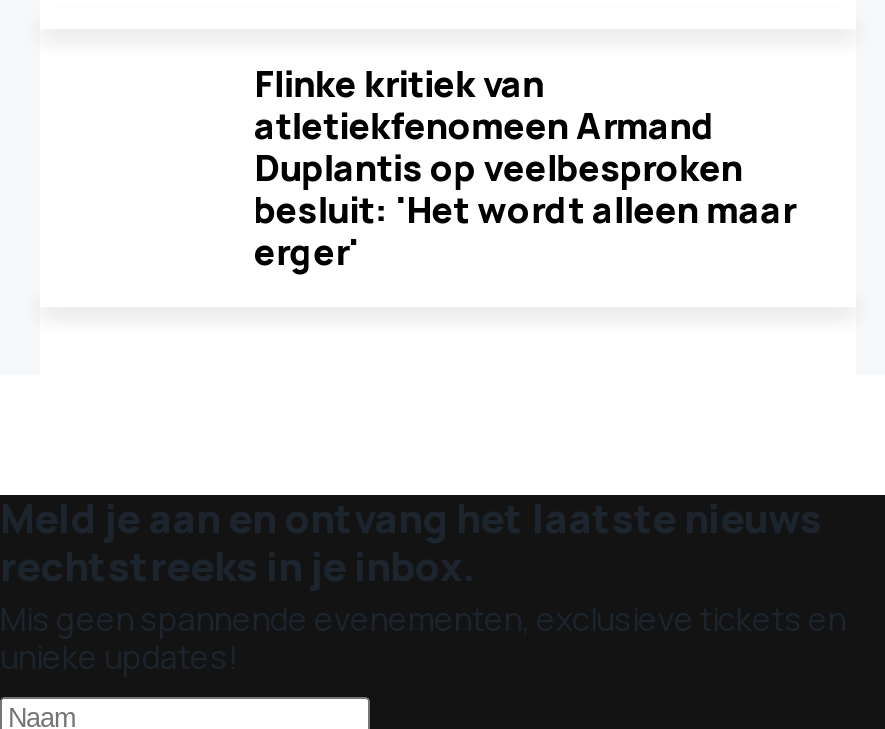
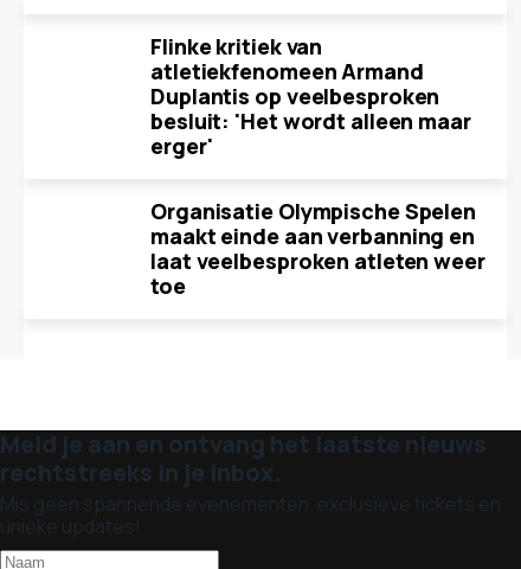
none -> [150,197,485,300] Organisatie Olympische Spelen | maakt einde aan verbanning en | laat veelbesproken atleten weer | toe

